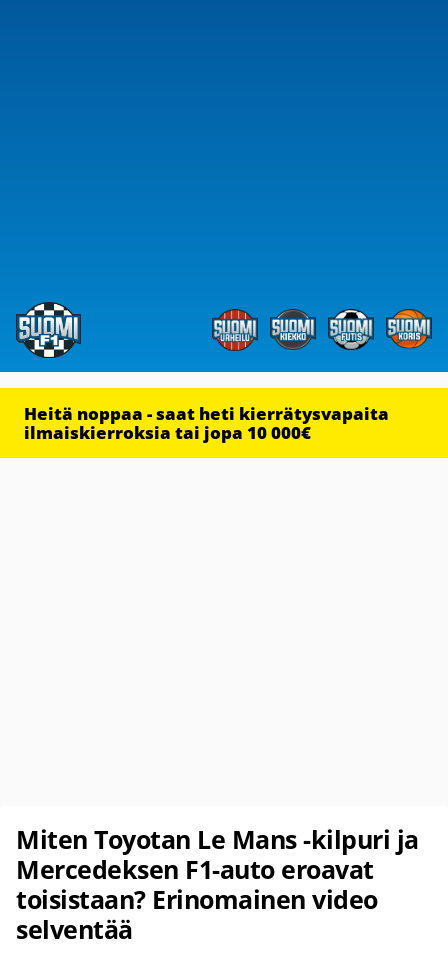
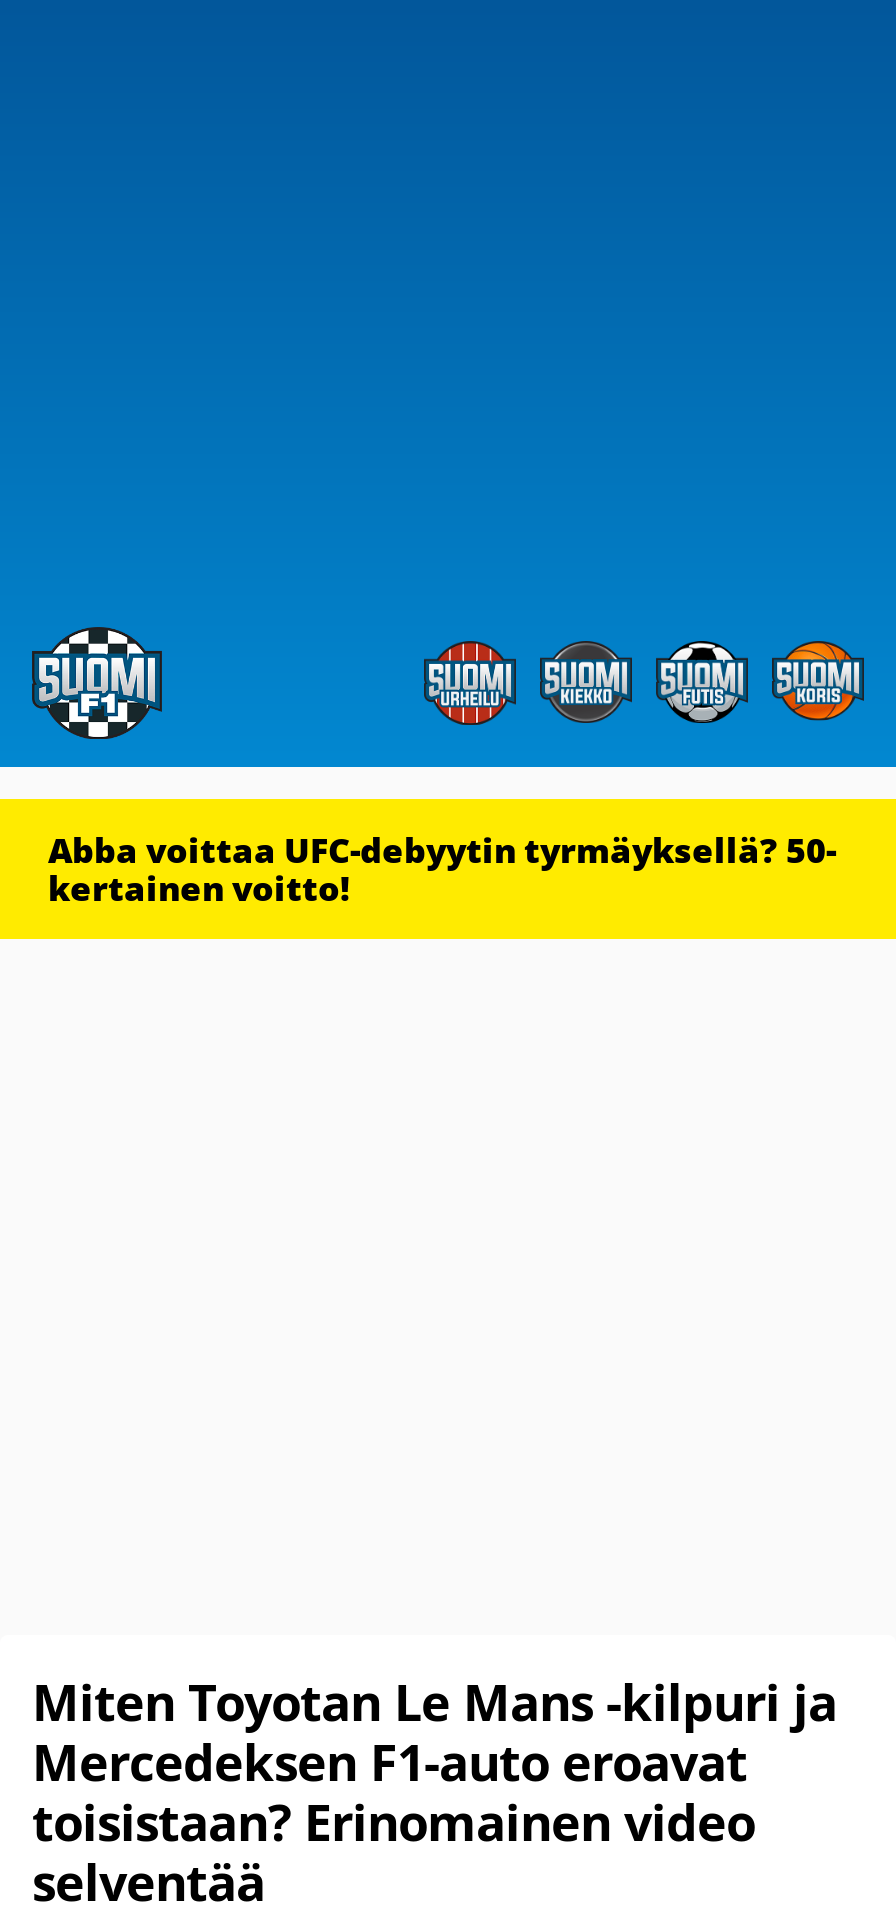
[24,402,389,444] Heitä noppaa - saat heti kierrätysvapaita | ilmaiskierroksia tai jopa 10 000€ -> [48,827,836,911] Abba voittaa UFC-debyytin tyrmäyksellä? 50- | kertainen voitto!

